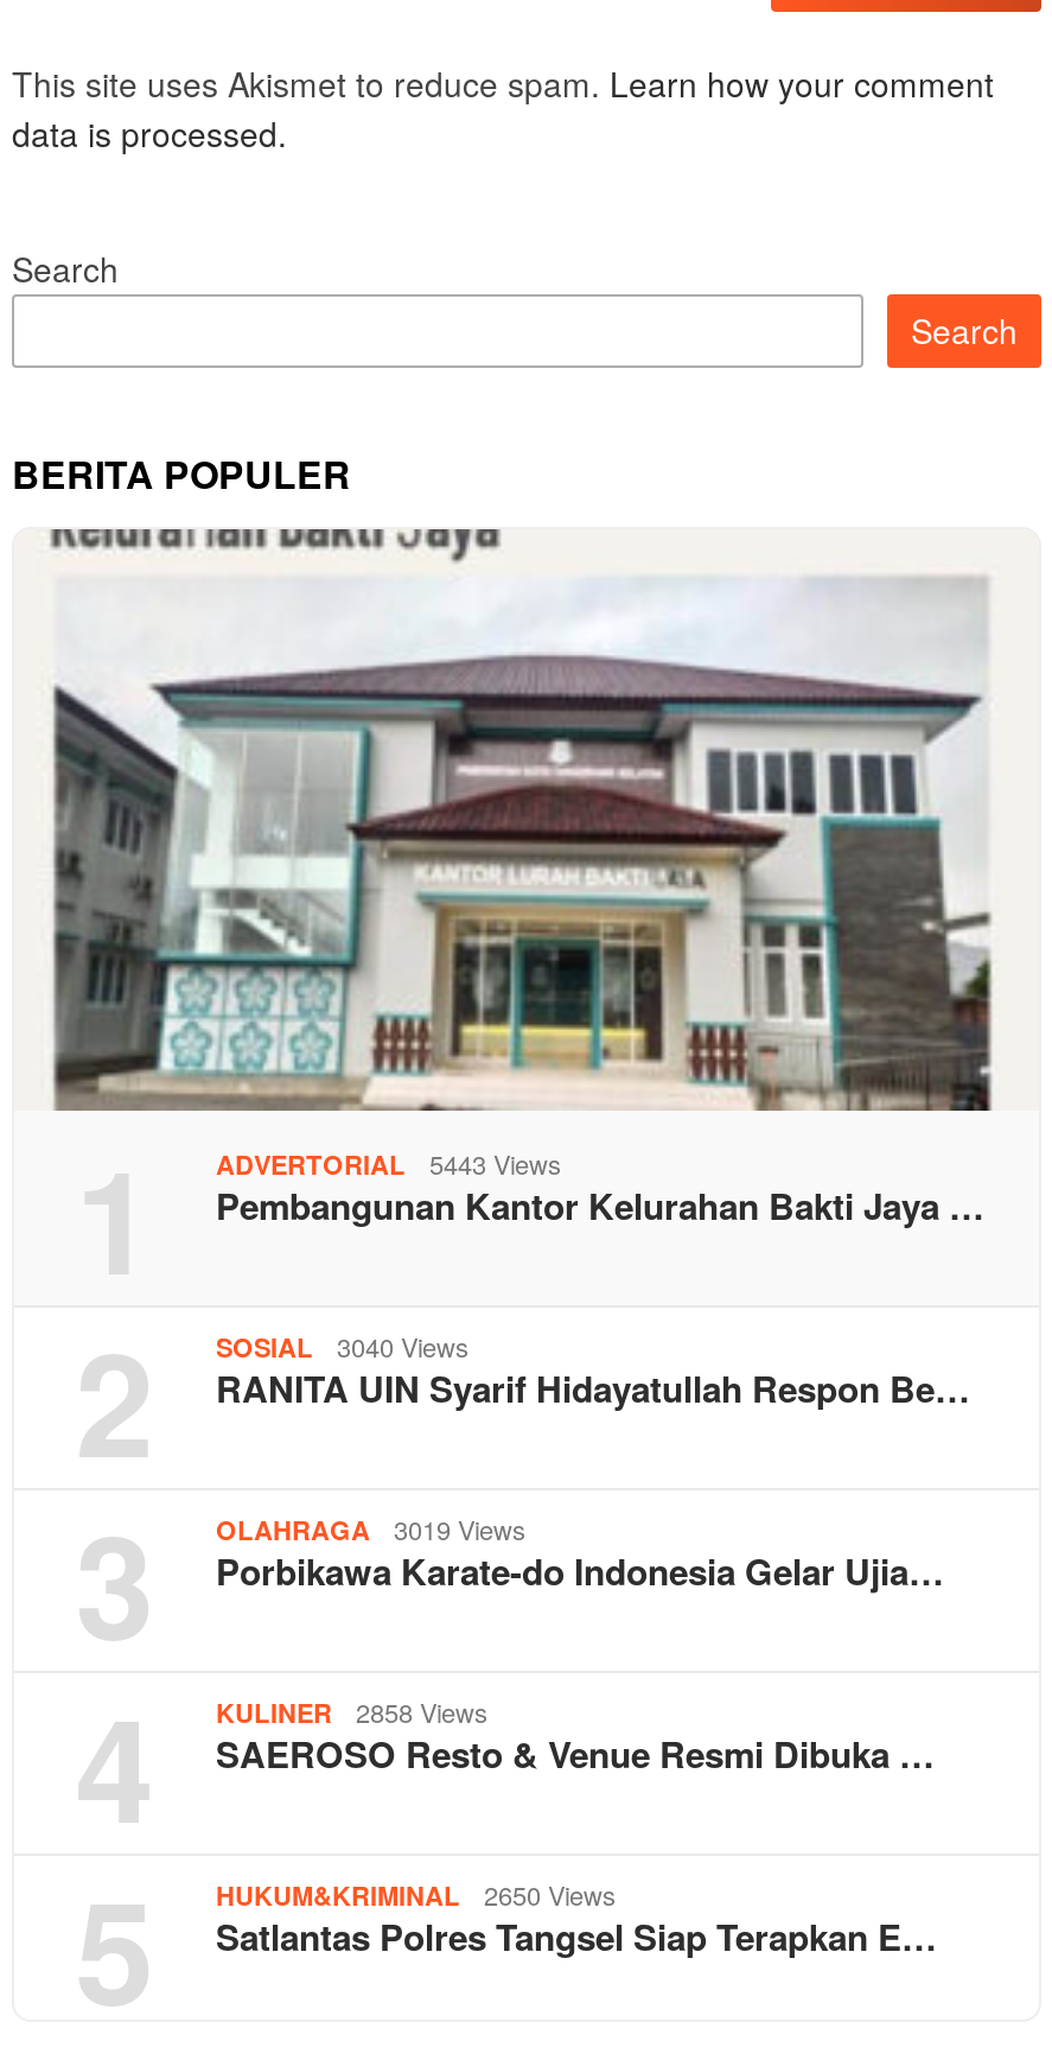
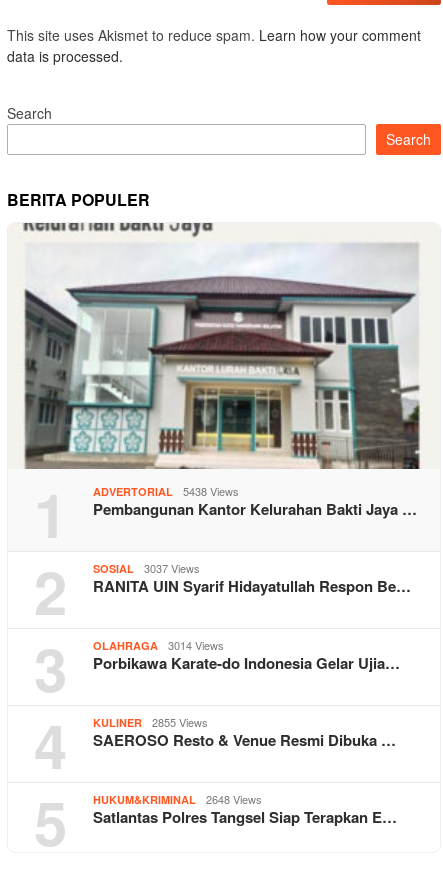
[216,1145,562,1183] ADVERTORIAL 5443 Views -> [93,483,239,499] ADVERTORIAL 5438 Views
[216,1328,470,1366] SOSIAL 3040 Views -> [93,560,200,576] SOSIAL 3037 Views
[216,1510,527,1548] OLAHRAGA 3019 Views -> [93,637,224,653] OLAHRAGA 3014 Views
[216,1693,489,1731] KULINER 2858 Views -> [93,714,208,730] KULINER 2855 Views
[216,1876,617,1914] HUKUM&KRIMINAL 2650 Views -> [93,791,262,807] HUKUM&KRIMINAL 2648 Views

